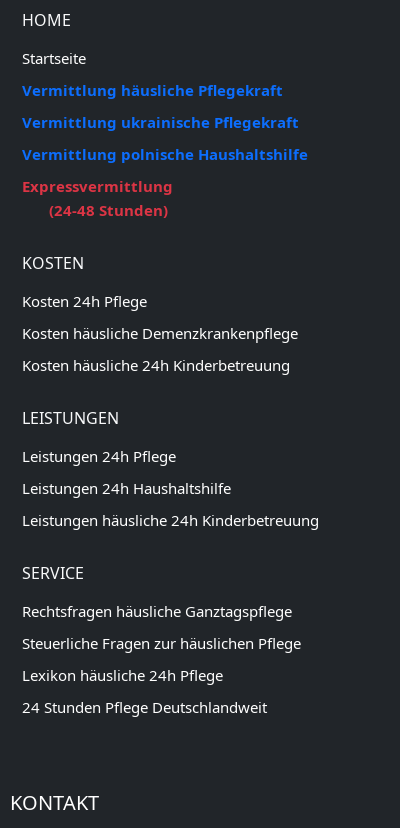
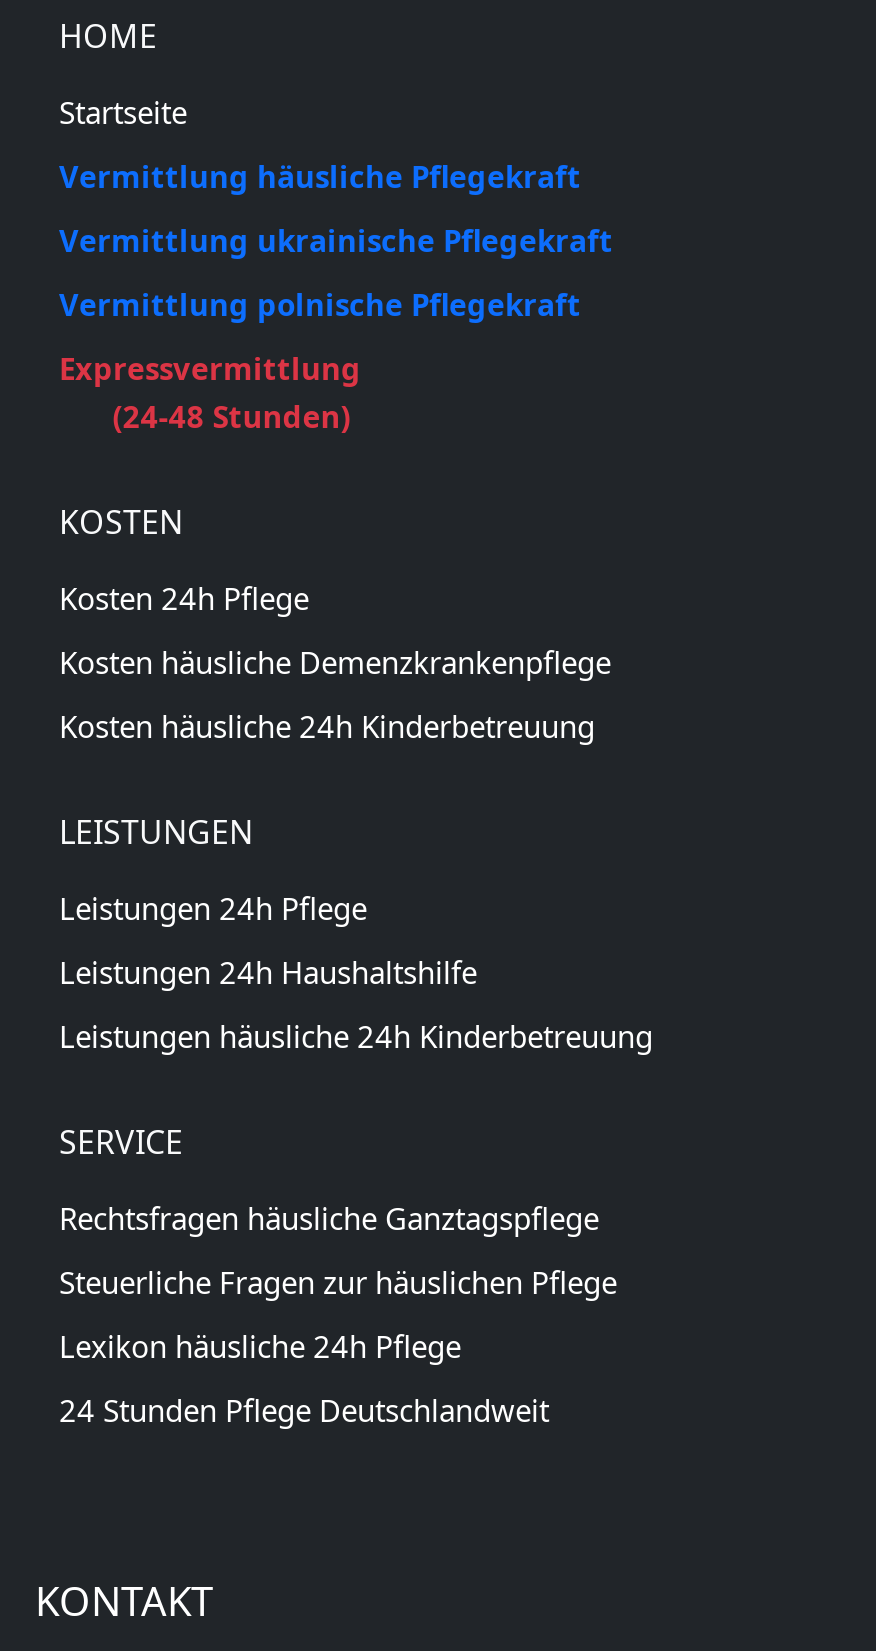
[22,144,308,164] Vermittlung polnische Haushaltshilfe -> [59,284,581,324] Vermittlung polnische Pflegekraft

